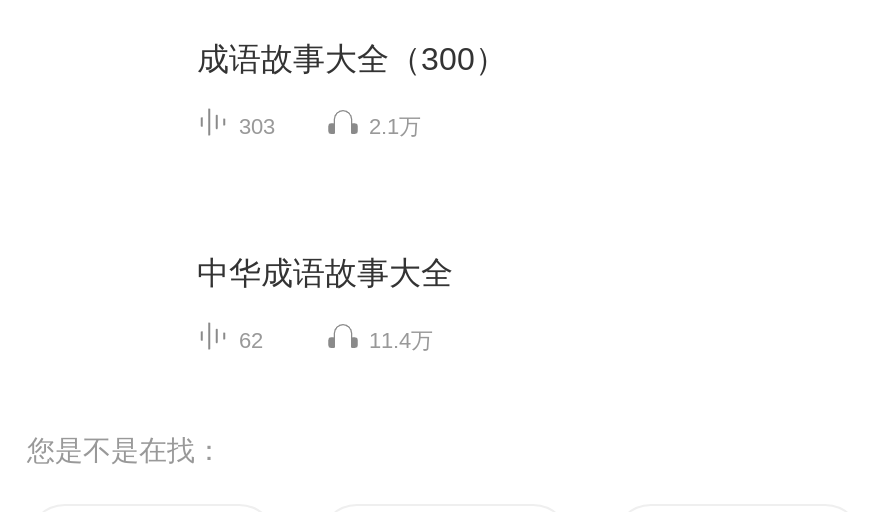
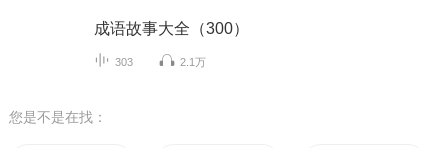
[197,256,453,352] 中华成语故事大全 | 62 | 11.4万 -> none

